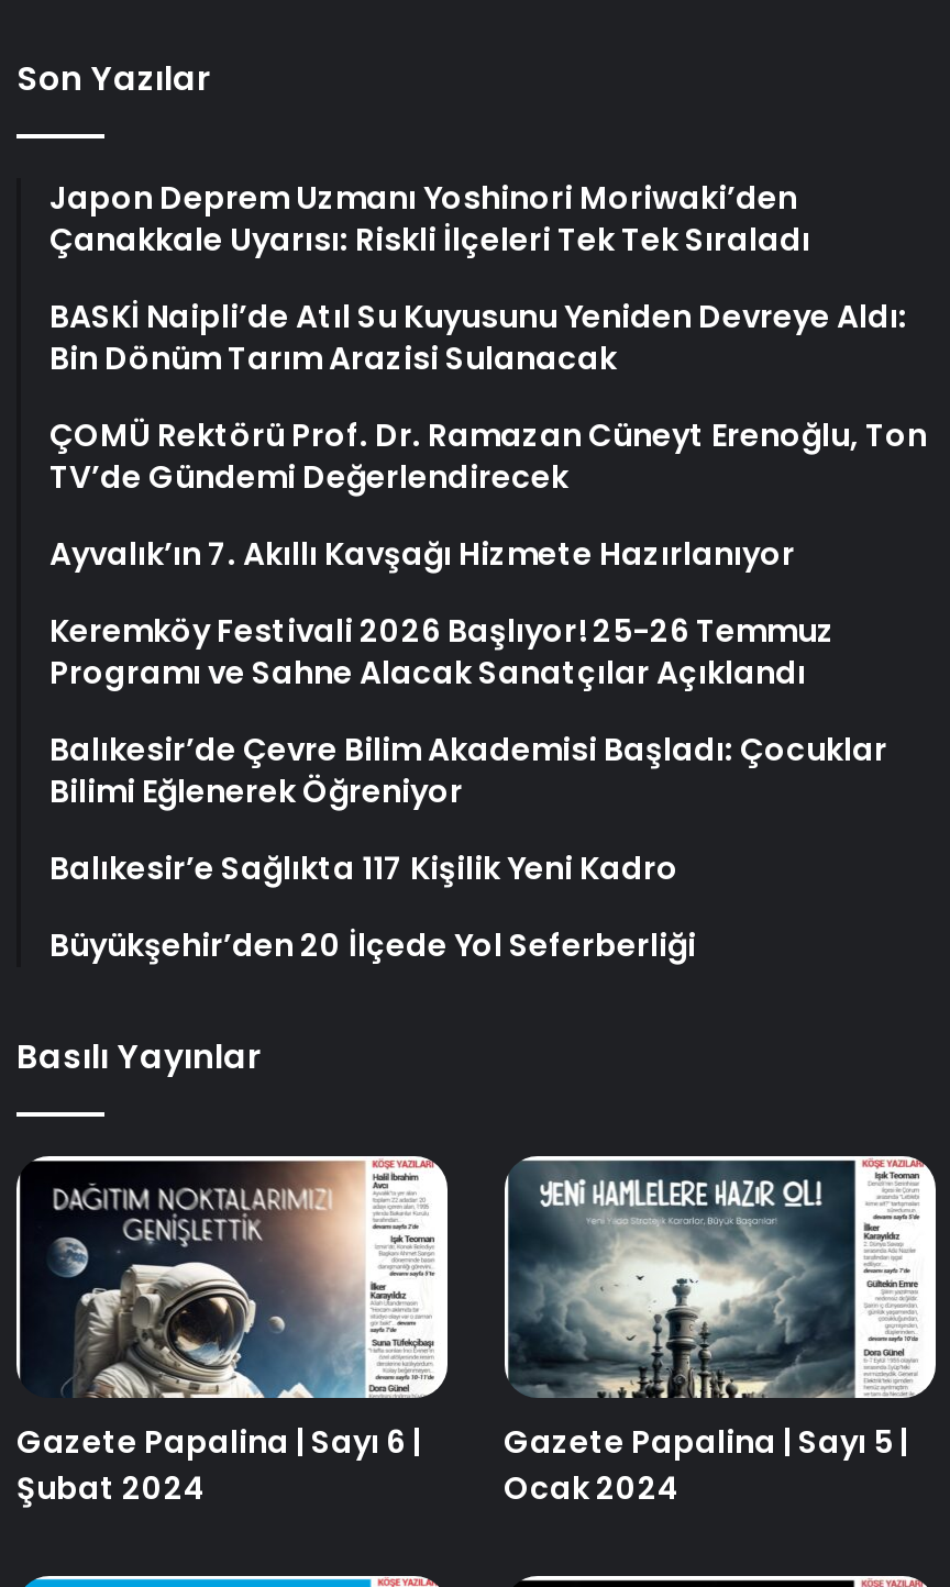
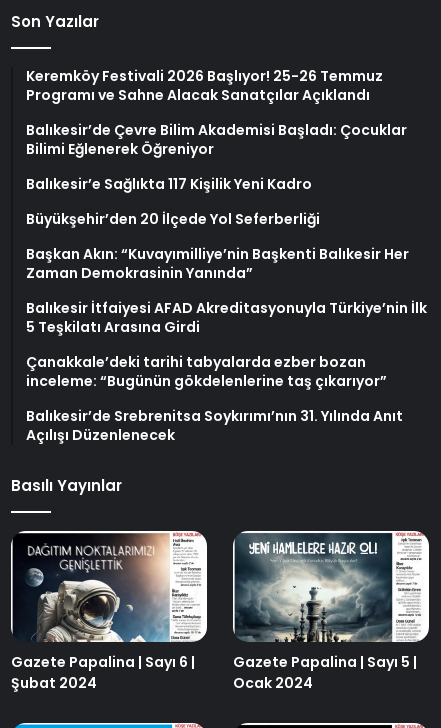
[49,175,927,575] Japon Deprem Uzmanı Yoshinori Moriwaki’den | Çanakkale Uyarısı: Riskli İlçeleri Tek Tek Sıraladı | BASKİ Naipli’de Atıl Su Kuyusunu Yeniden Devreye Aldı: | Bin Dönüm Tarım Arazisi Sulanacak | ÇOMÜ Rektörü Prof. Dr. Ramazan Cüneyt Erenoğlu, Ton | TV’de Gündemi Değerlendirecek | Ayvalık’ın 7. Akıllı Kavşağı Hizmete Hazırlanıyor -> none
moved [49,608,887,966] -> [26,66,407,229]: Keremköy Festivali 2026 Başlıyor! 25-26 Temmuz | Programı ve Sahne Alacak Sanatçılar Açıklandı | Balıkesir’de Çevre Bilim Akademisi Başladı: Çocuklar | Bilimi Eğlenerek Öğreniyor | Balıkesir’e Sağlıkta 117 Kişilik Yeni Kadro | Büyükşehir’den 20 İlçede Yol Seferberliği
none -> [26,244,427,445] Başkan Akın: “Kuvayımilliye’nin Başkenti Balıkesir Her | Zaman Demokrasinin Yanında” | Balıkesir İtfaiyesi AFAD Akreditasyonuyla Türkiye’nin İlk | 5 Teşkilatı Arasına Girdi | Çanakkale’deki tarihi tabyalarda ezber bozan | inceleme: “Bugünün gökdelenlerine taş çıkarıyor” | Balıkesir’de Srebrenitsa Soykırımı’nın 31. Yılında Anıt | Açılışı Düzenlenecek

